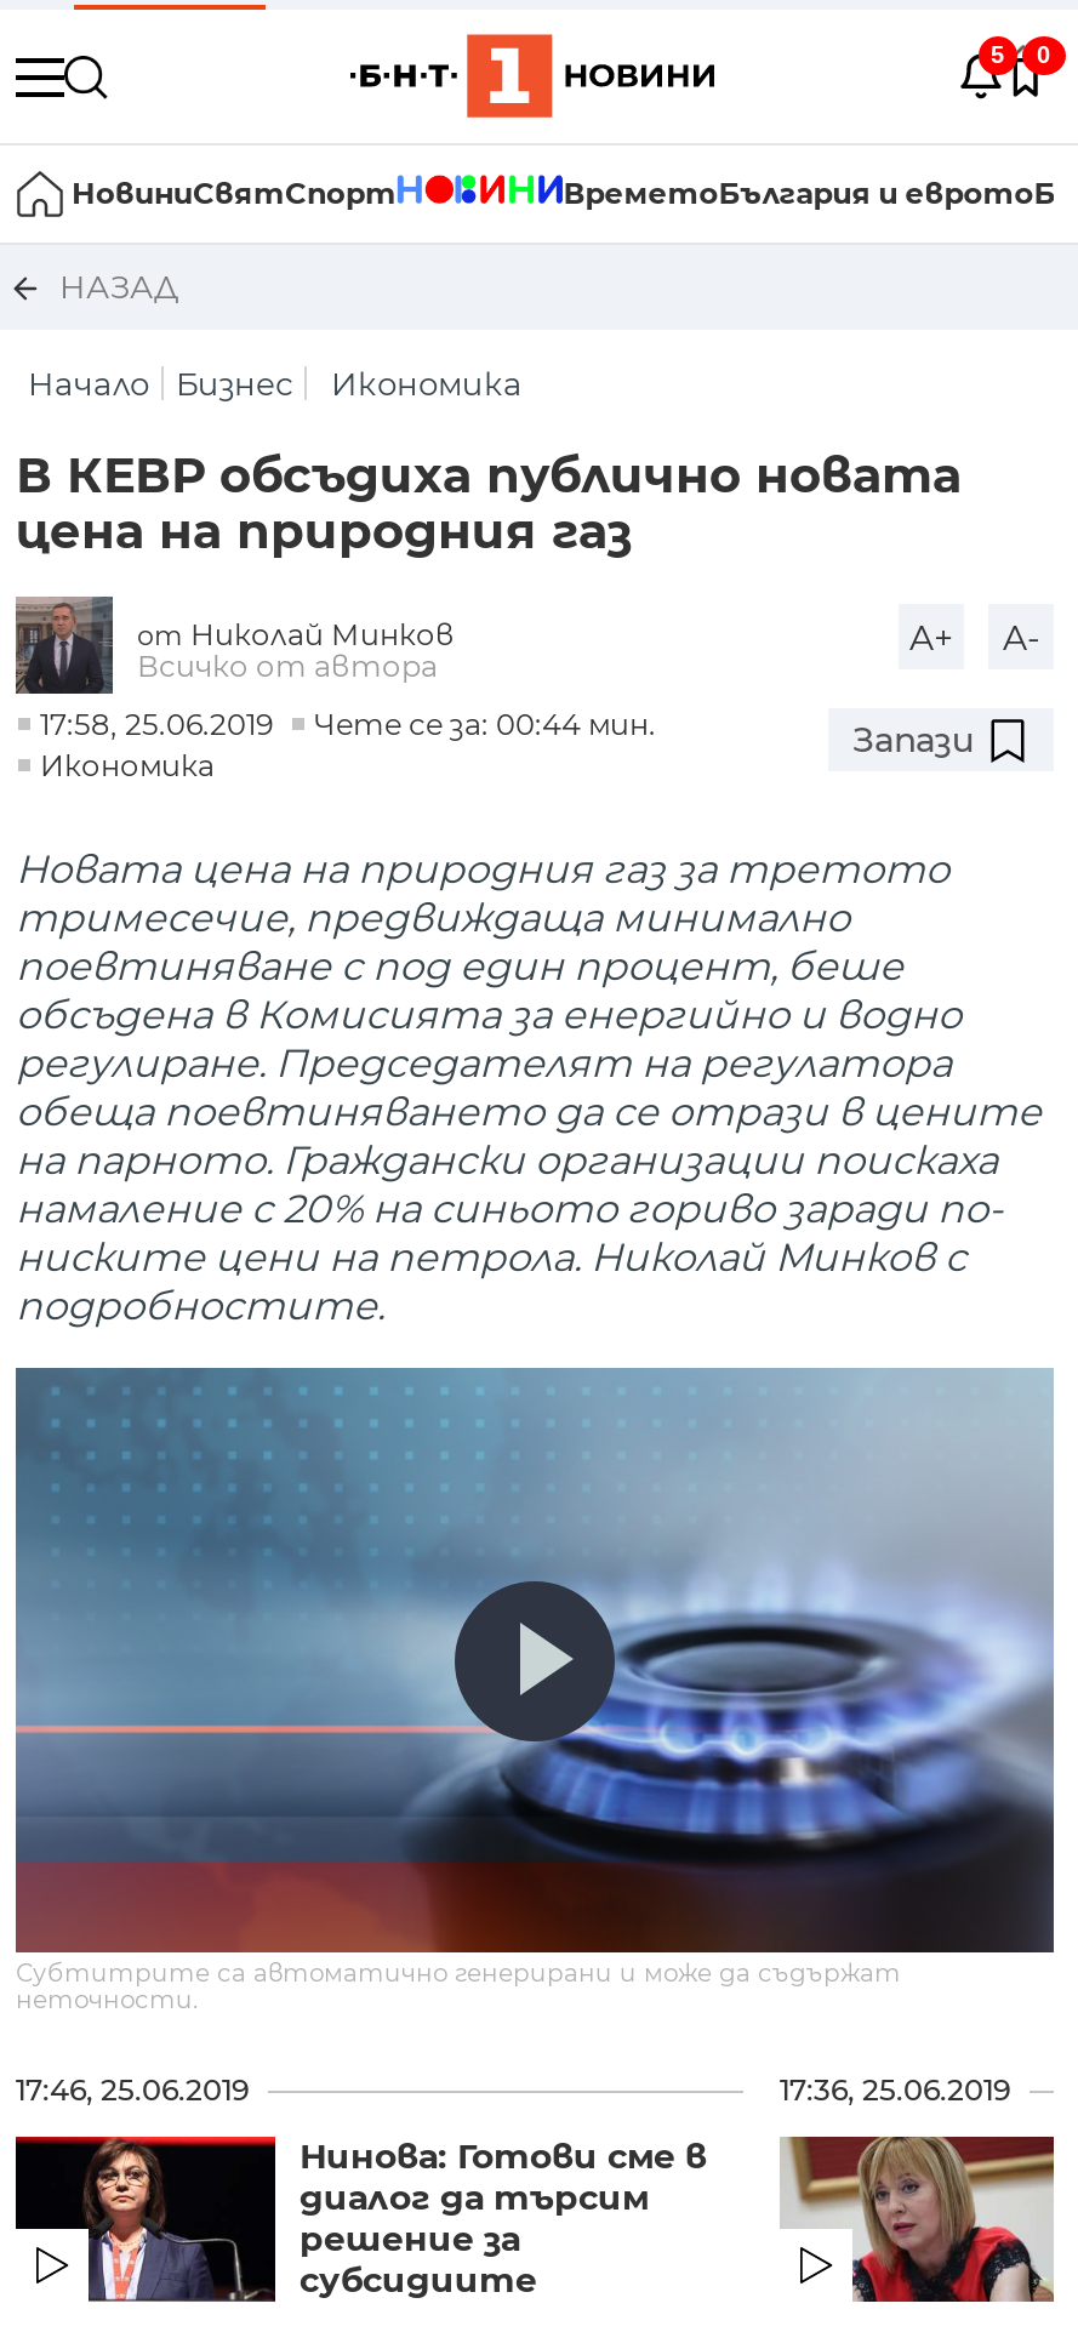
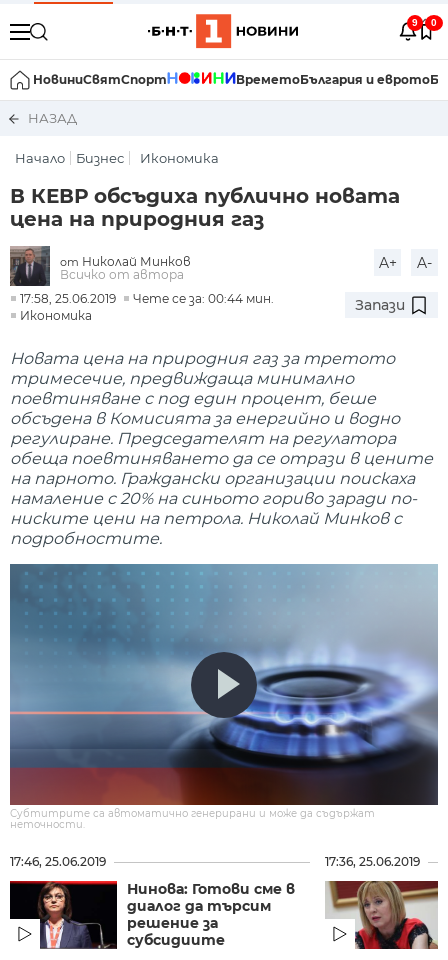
[991,42,1051,68] 5 0 -> [412,17,437,28] 9 0

